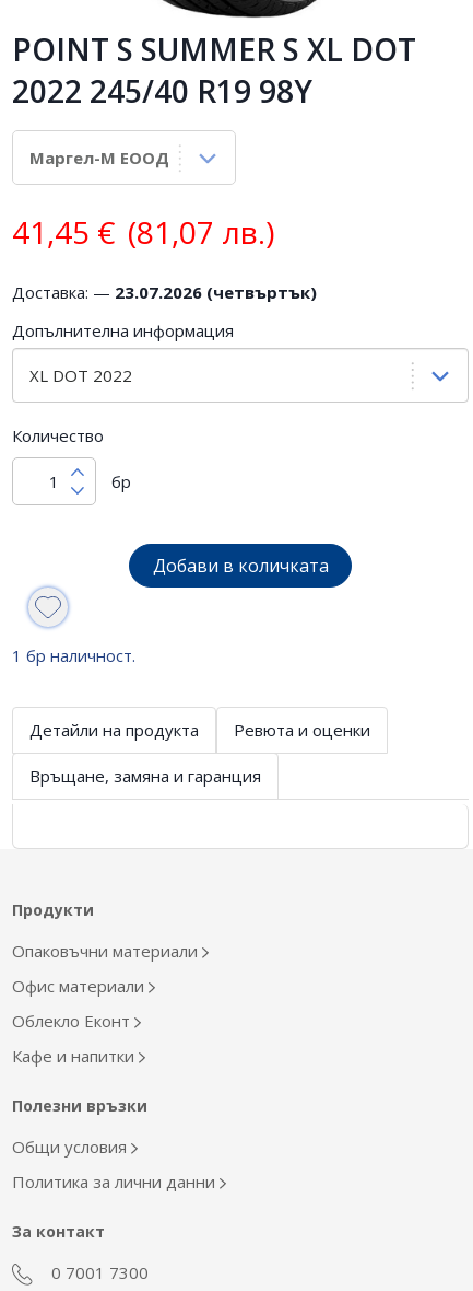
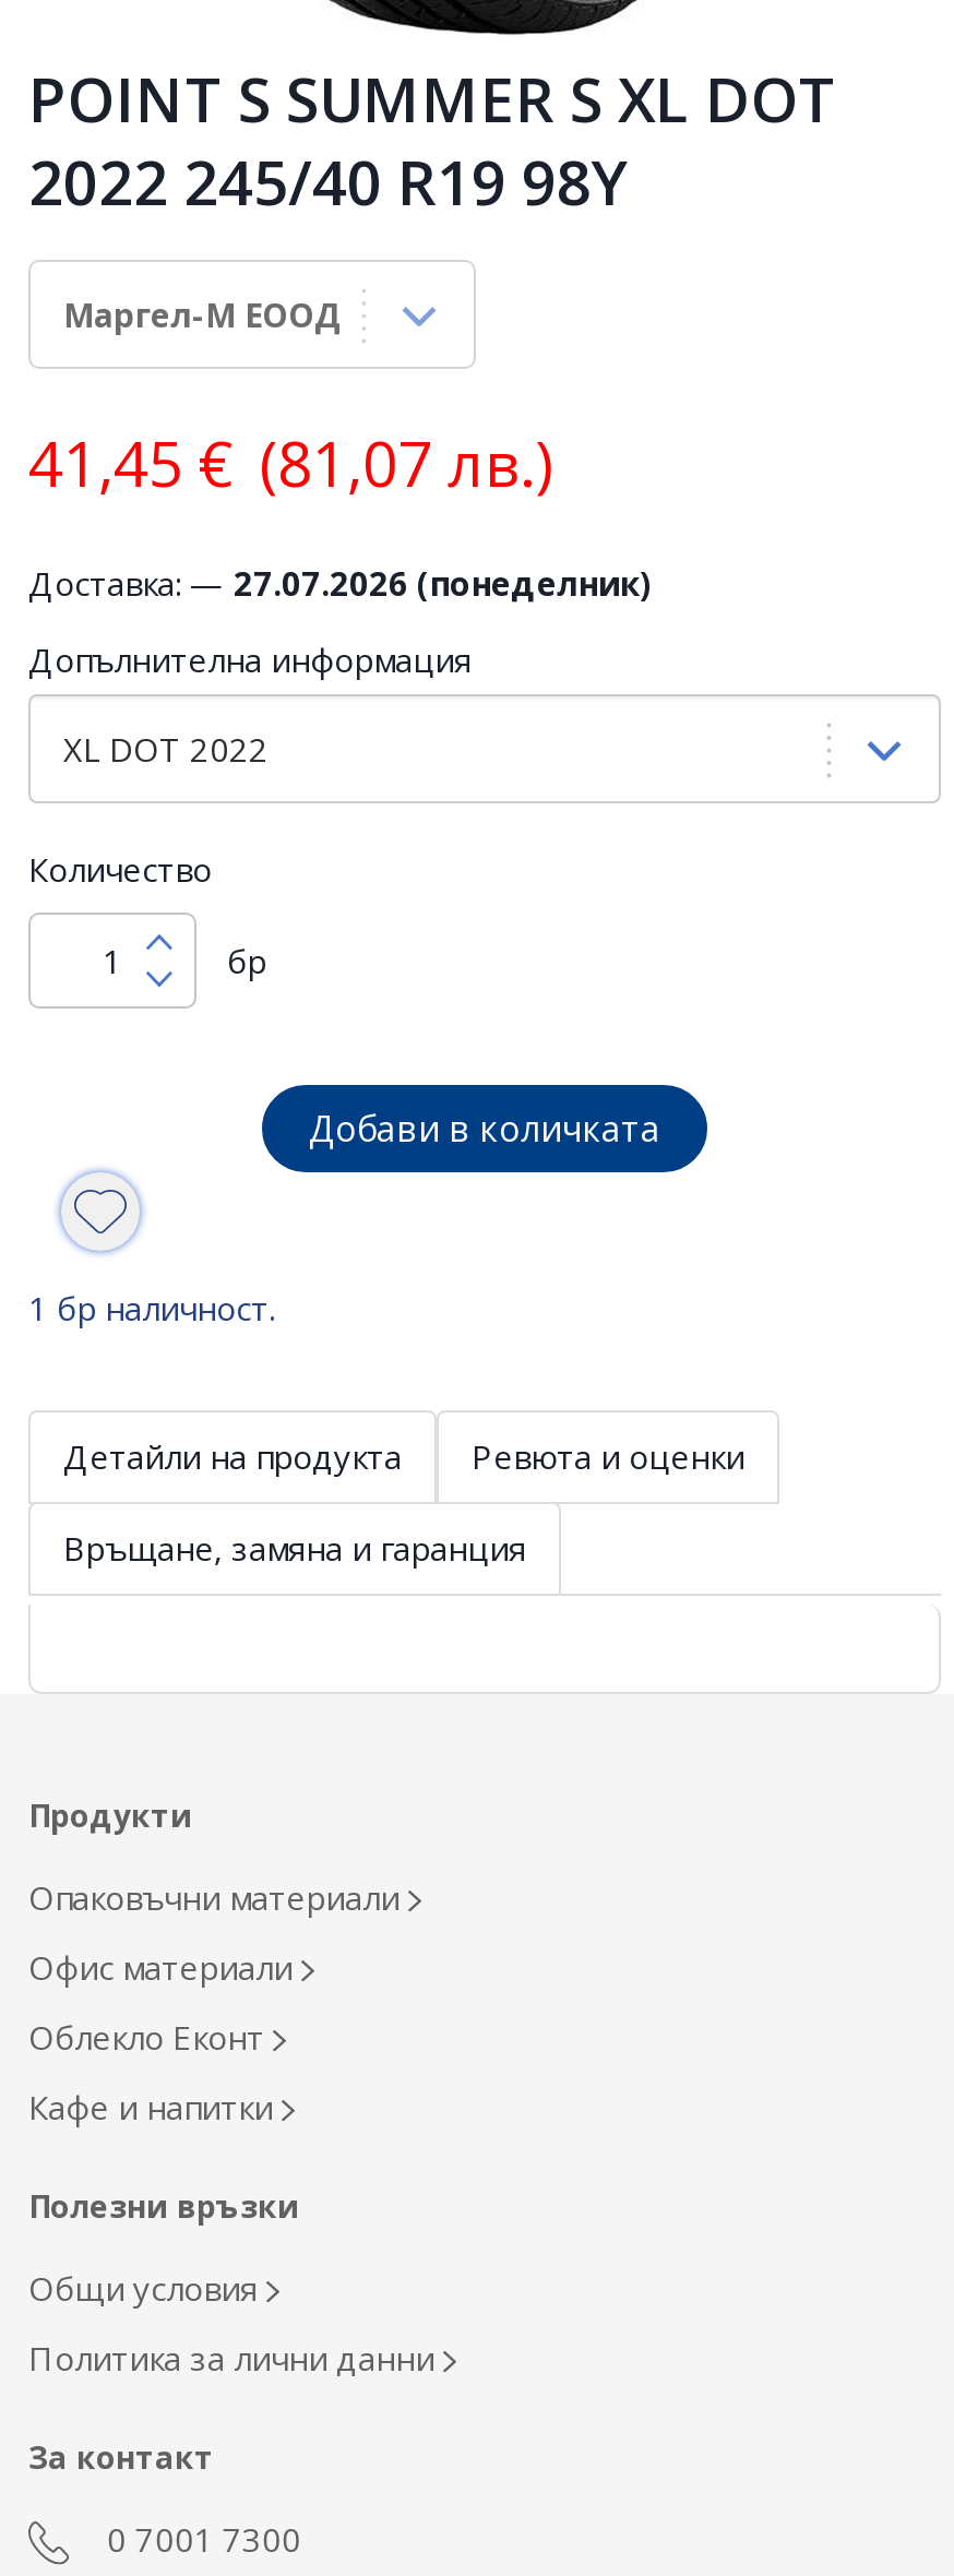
[12,281,317,303] Доставка: — 23.07.2026 (четвъртък) -> [28,561,653,604] Доставка: — 27.07.2026 (понеделник)

